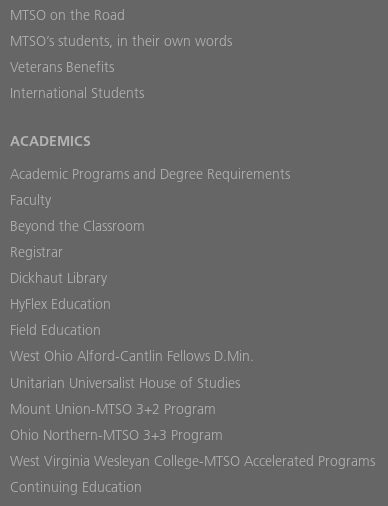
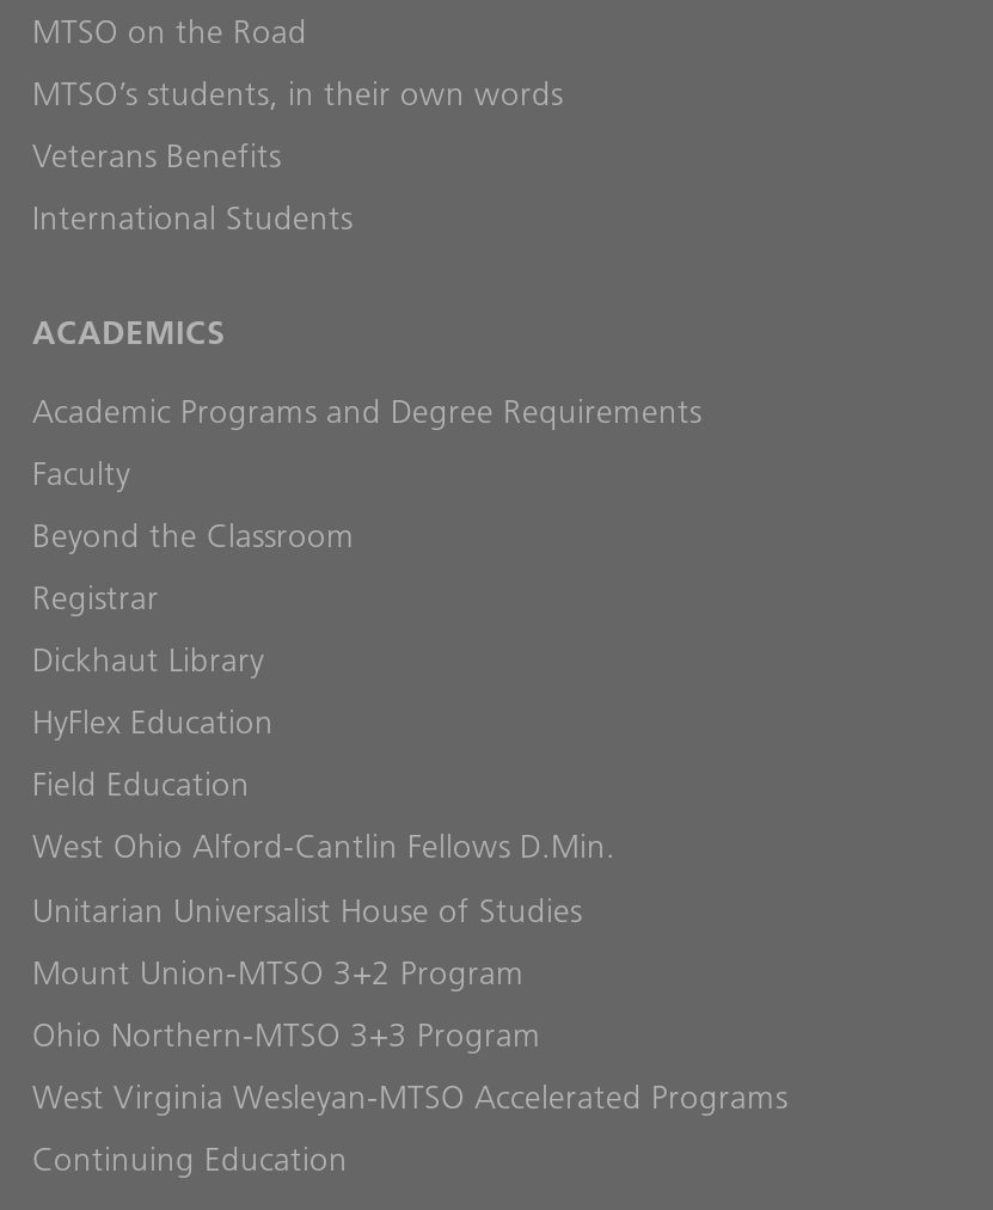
[10,452,375,470] West Virginia Wesleyan College-MTSO Accelerated Programs -> [32,1075,787,1118] West Virginia Wesleyan-MTSO Accelerated Programs

